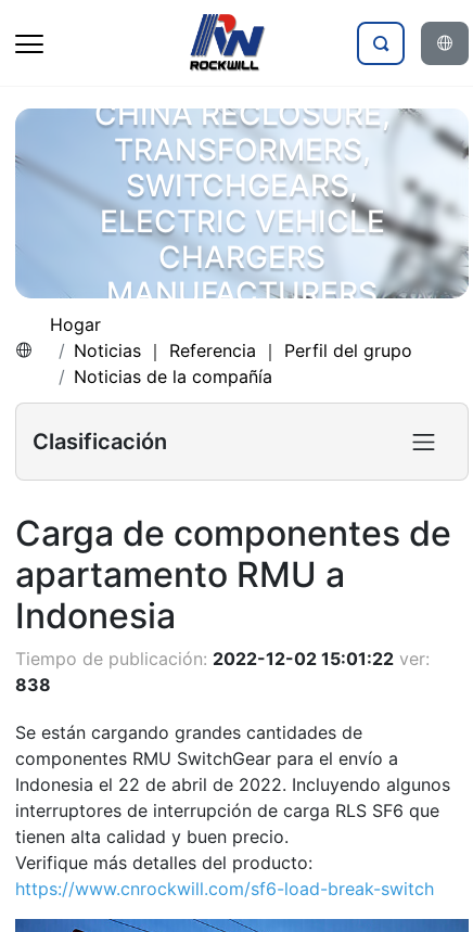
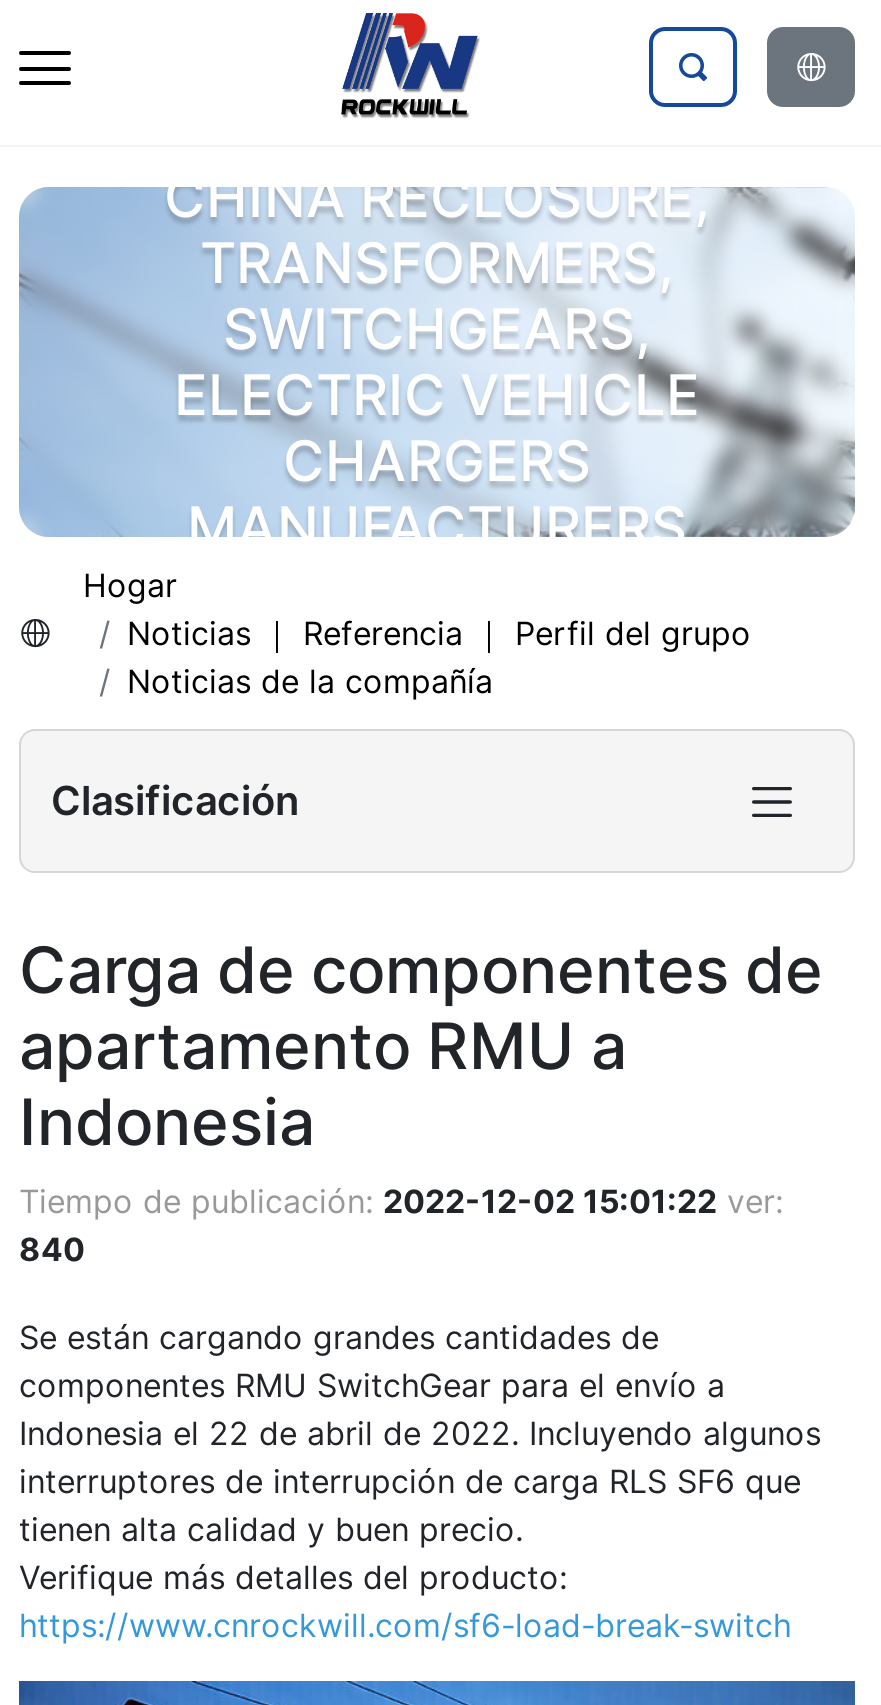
[15,674,51,696] 838 -> [19,1229,85,1269] 840

